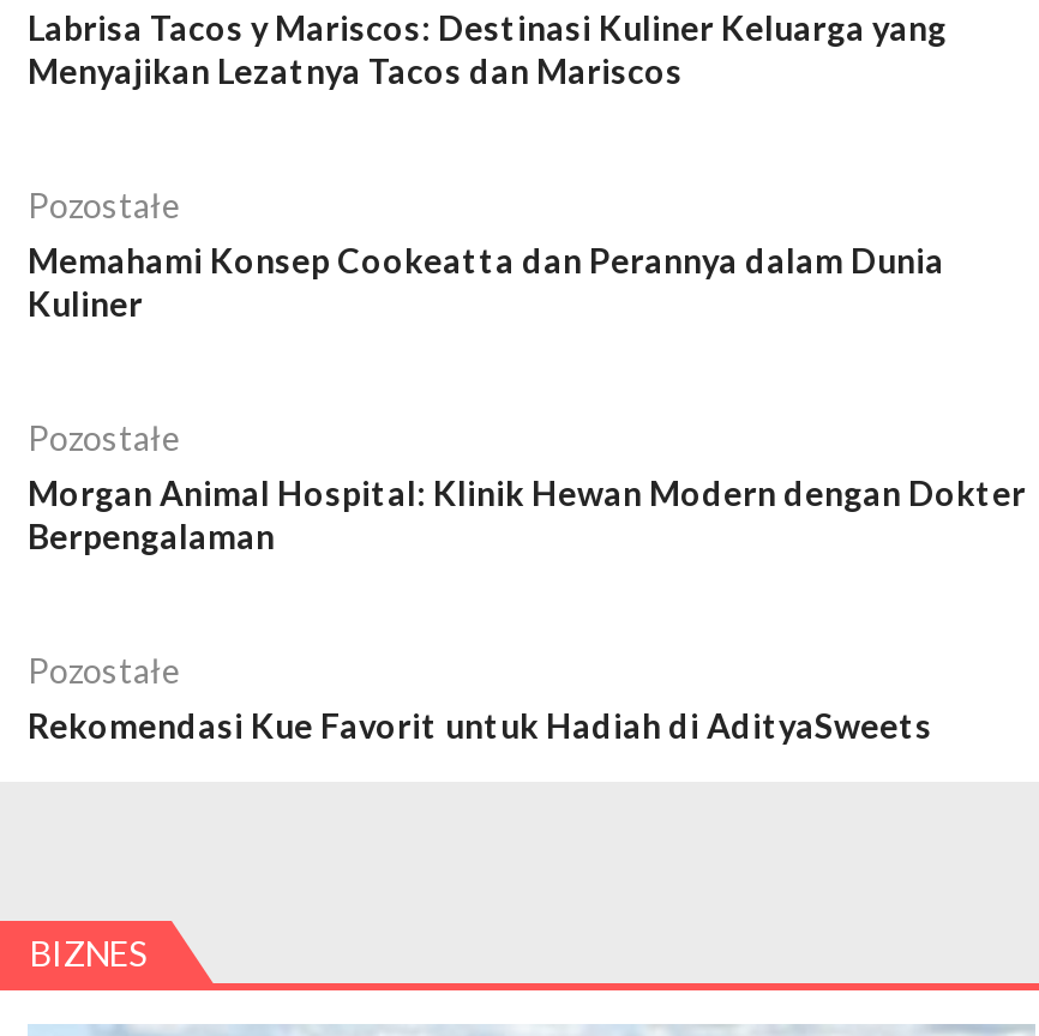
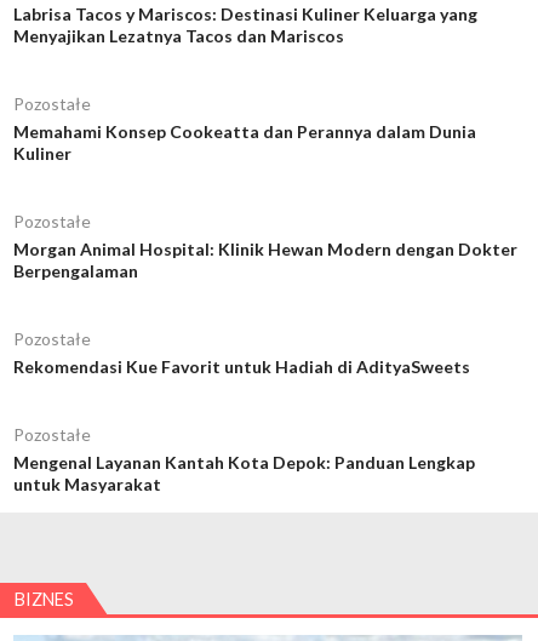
none -> [13,424,475,494] Pozostałe | Mengenal Layanan Kantah Kota Depok: Panduan Lengkap | untuk Masyarakat

